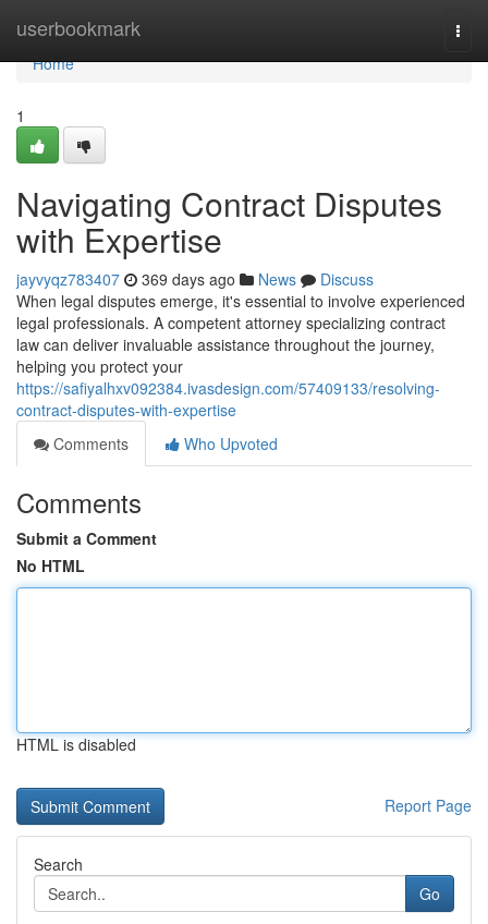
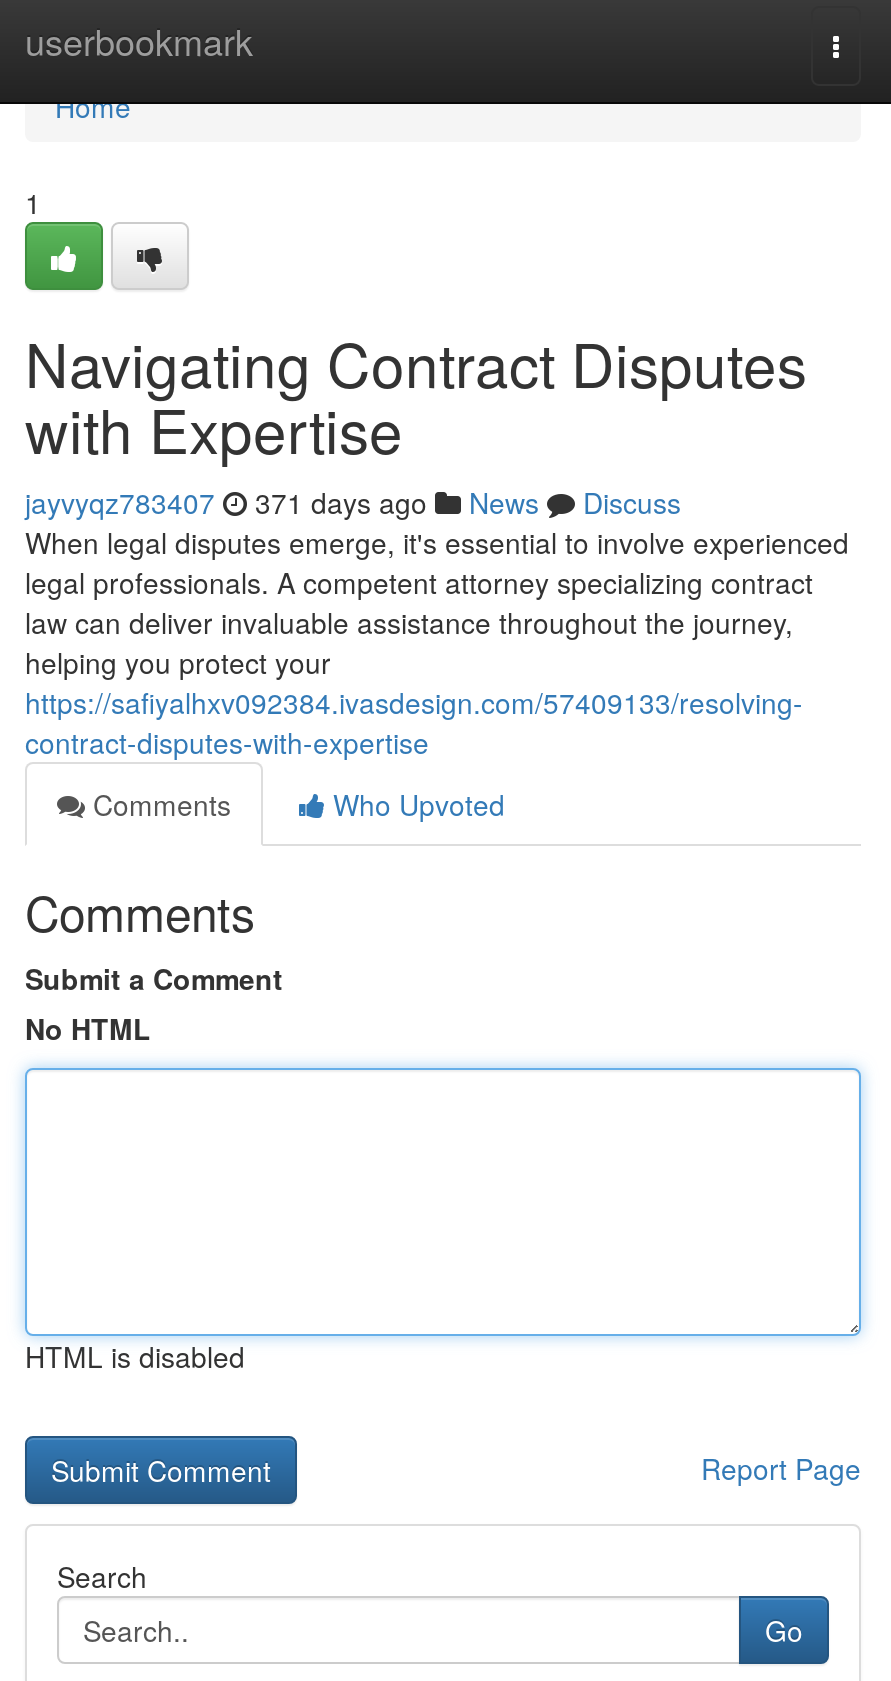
[16,268,374,290] jayvyqz783407 369 days ago News Discuss -> [25,482,681,522] jayvyqz783407 371 days ago News Discuss

